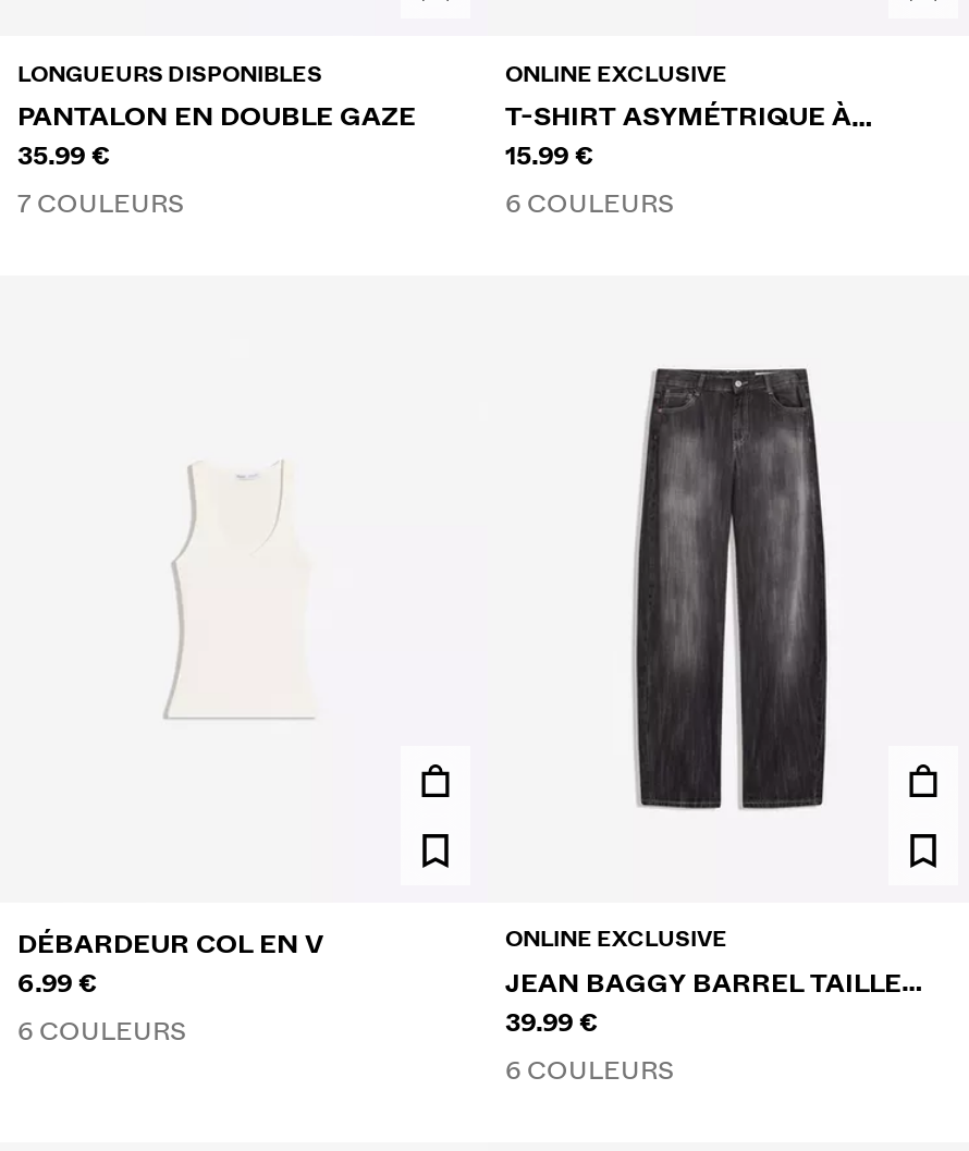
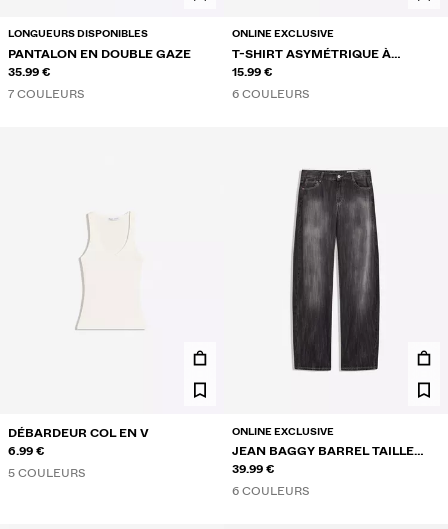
[17,1011,187,1050] 6 COULEURS -> [8,464,86,482] 5 COULEURS

